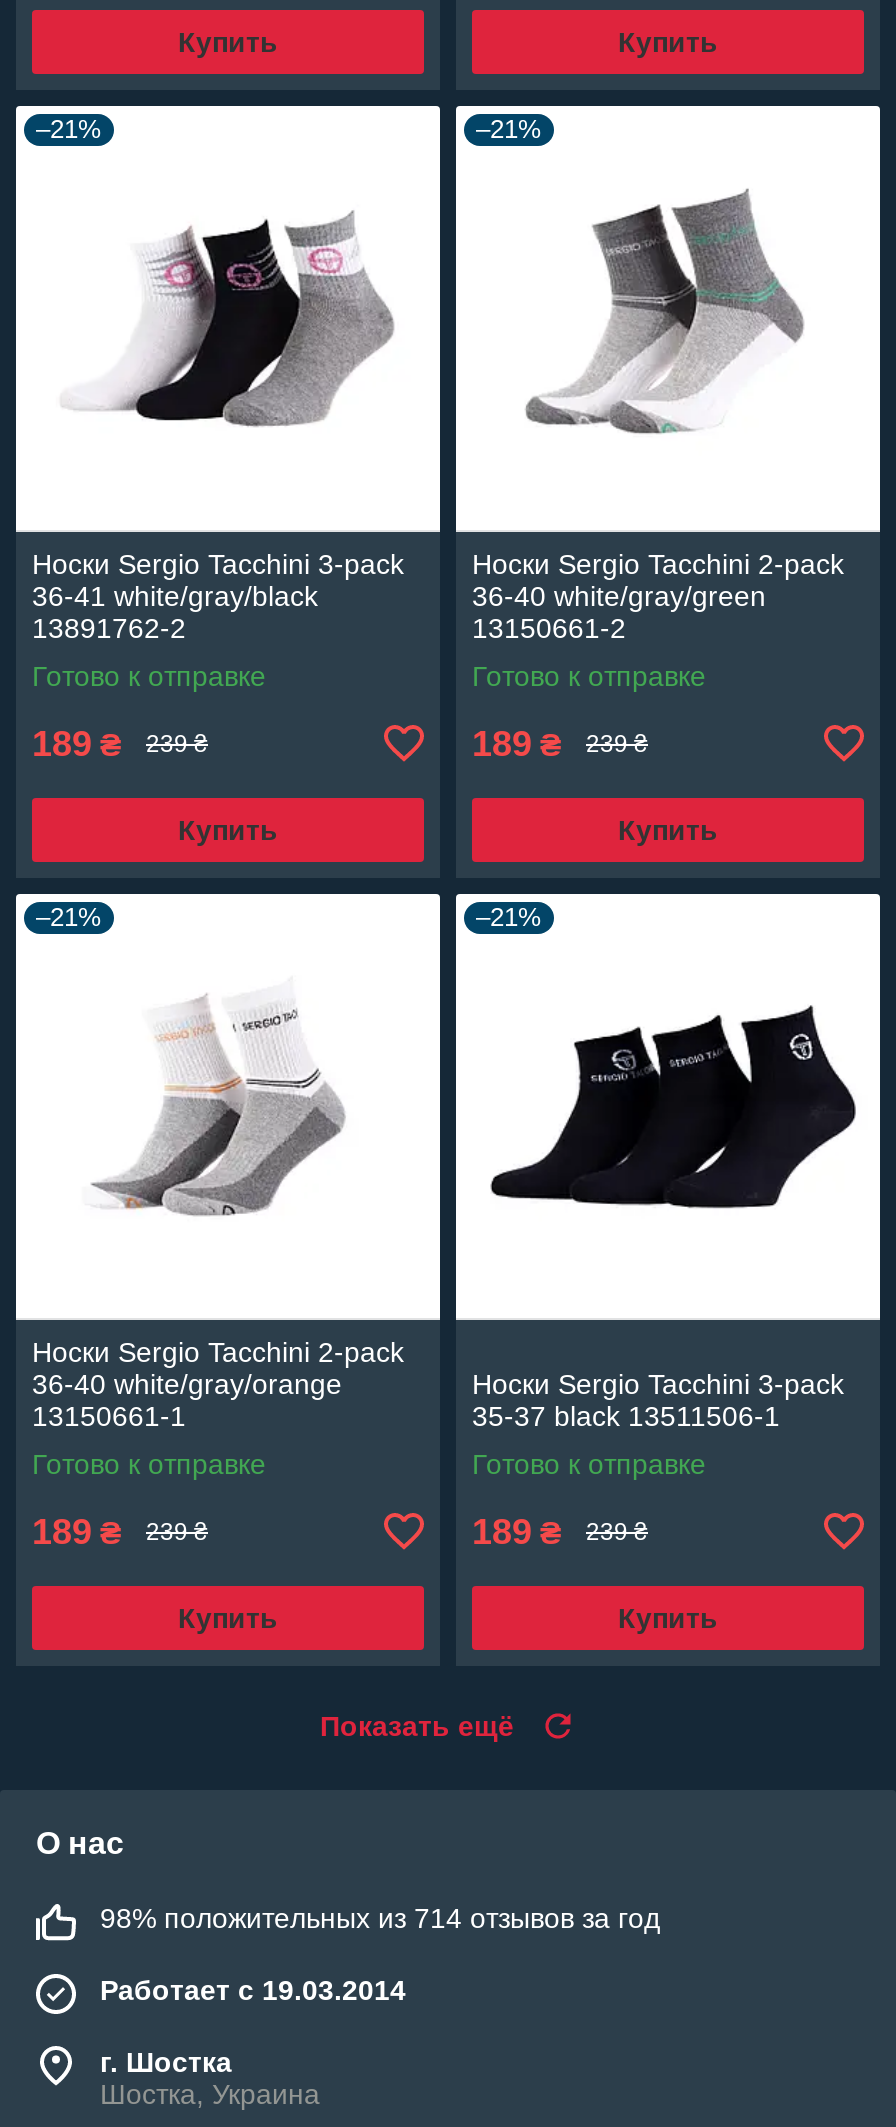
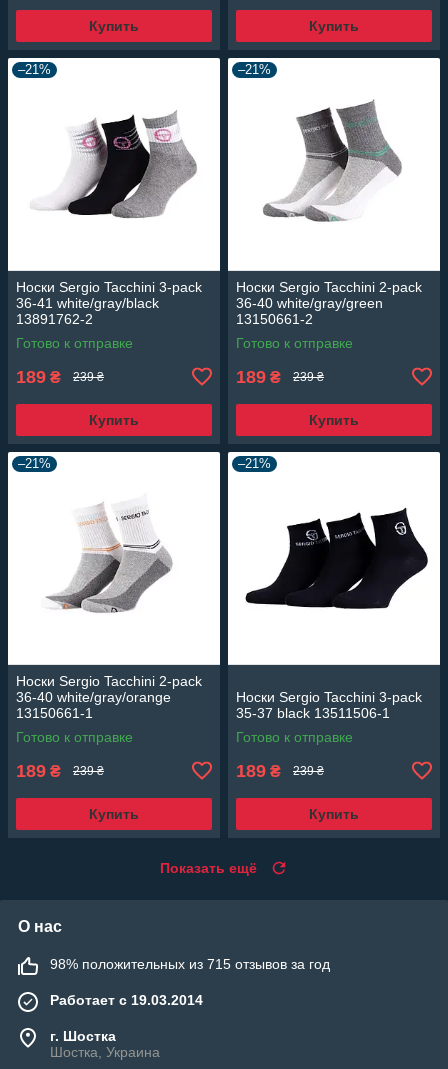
[100,1902,660,1934] 98% положительных из 714 отзывов за год -> [50,956,330,972] 98% положительных из 715 отзывов за год

